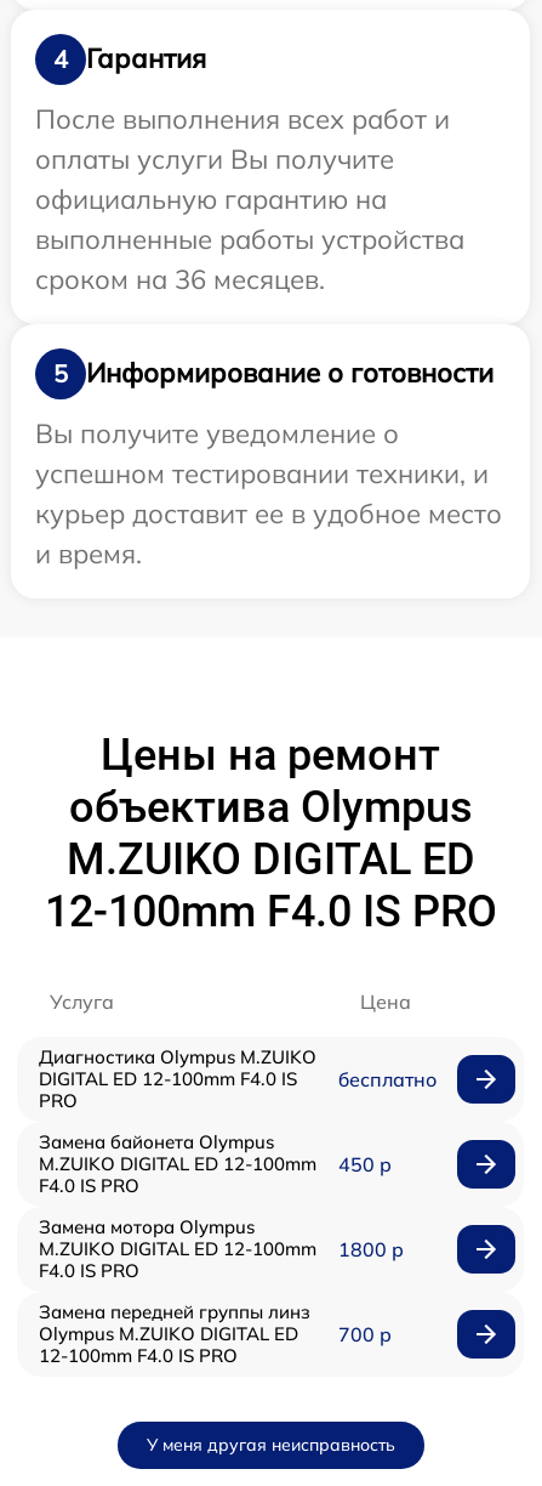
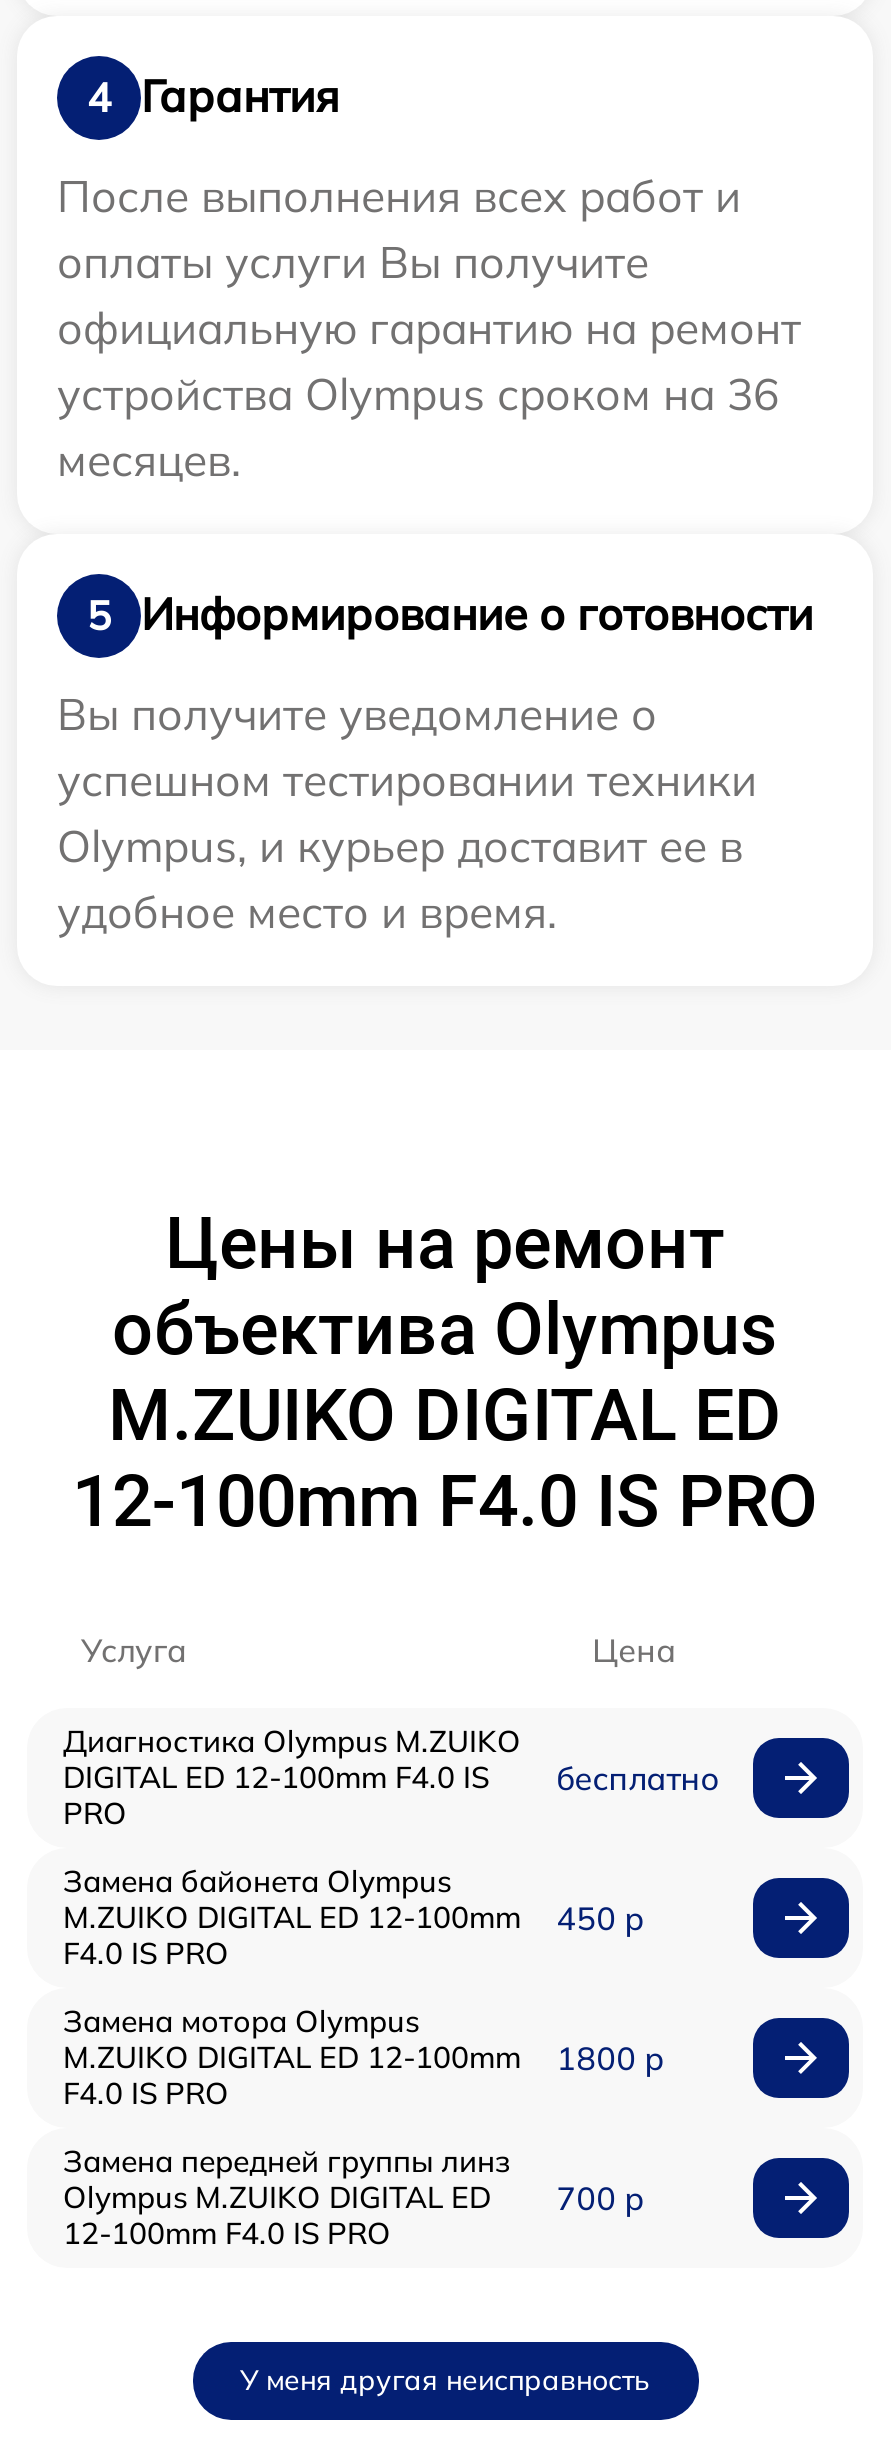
[35,182,464,296] официальную гарантию на | выполненные работы устройства | сроком на 36 месяцев. -> [57,299,801,487] официальную гарантию на ремонт | устройства Olympus сроком на 36 | месяцев.
[35,456,502,570] успешном тестировании техники, и | курьер доставит ее в удобное место | и время. -> [57,751,757,939] успешном тестировании техники | Olympus, и курьер доставит ее в | удобное место и время.

